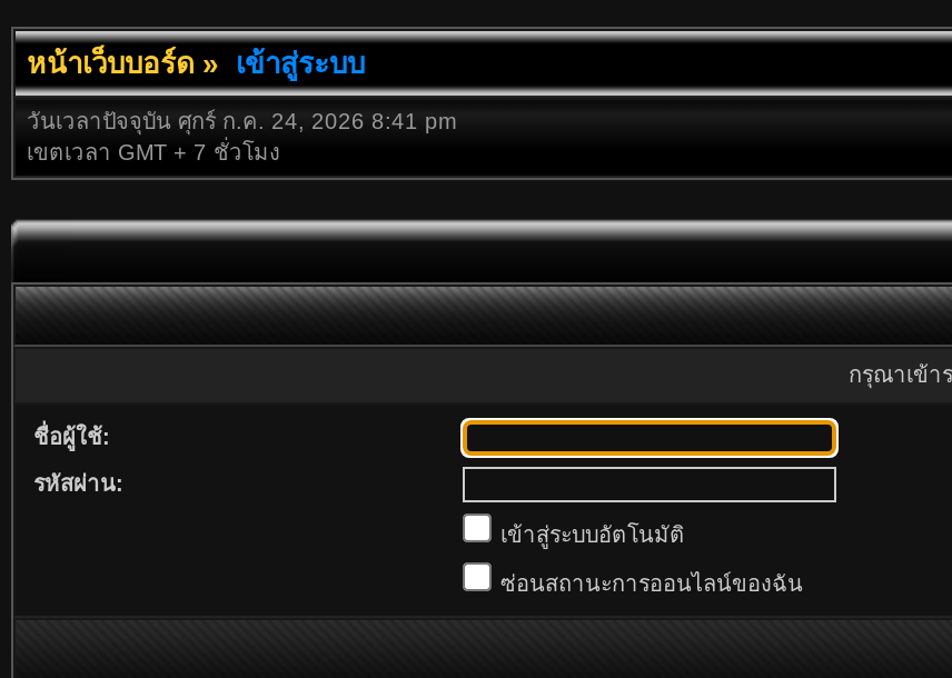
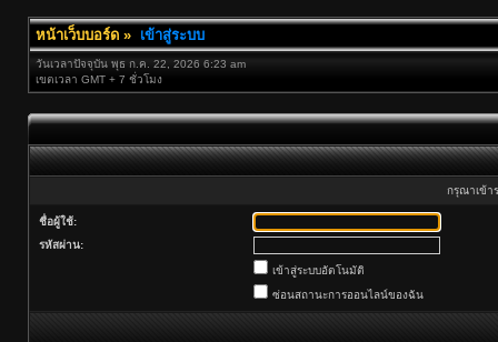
[27,109,456,133] วันเวลาปัจจุบัน ศุกร์ ก.ค. 24, 2026 8:41 pm -> [36,58,246,70] วันเวลาปัจจุบัน พุธ ก.ค. 22, 2026 6:23 am

